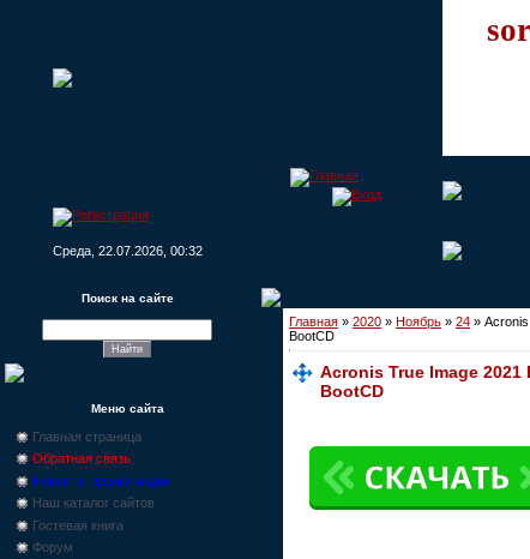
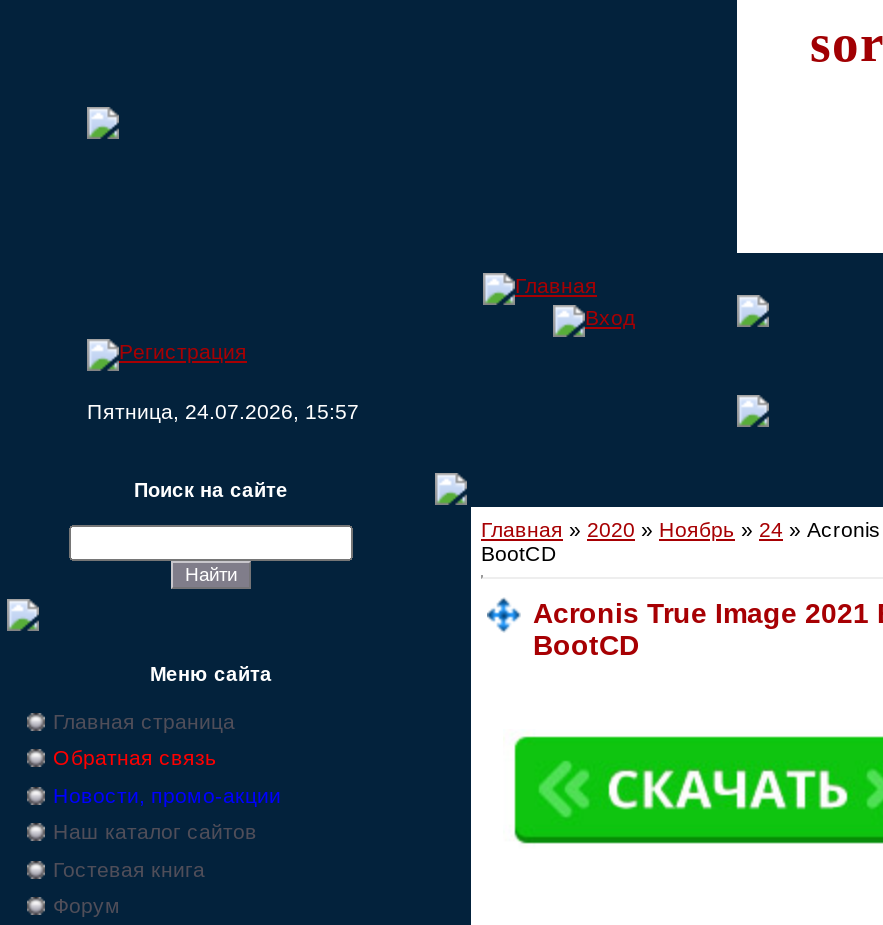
[53,244,203,258] Среда, 22.07.2026, 00:32 -> [87,399,359,423] Пятница, 24.07.2026, 15:57

